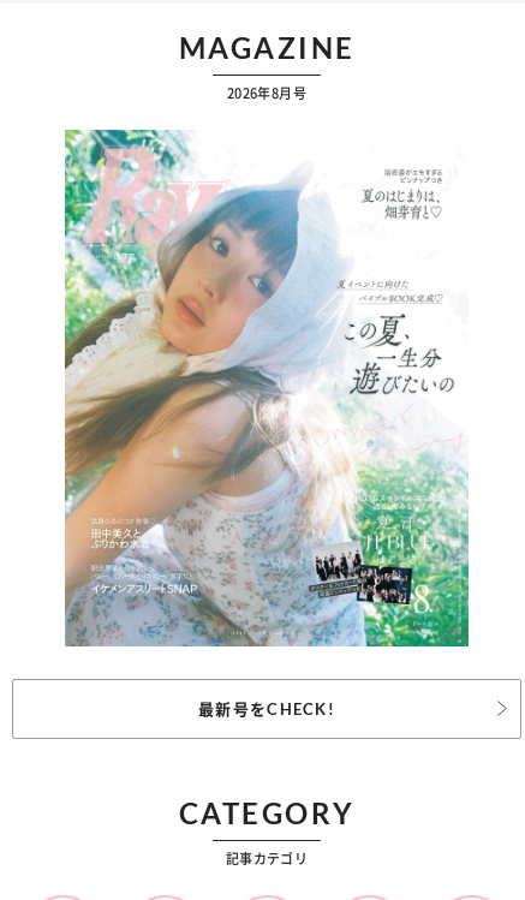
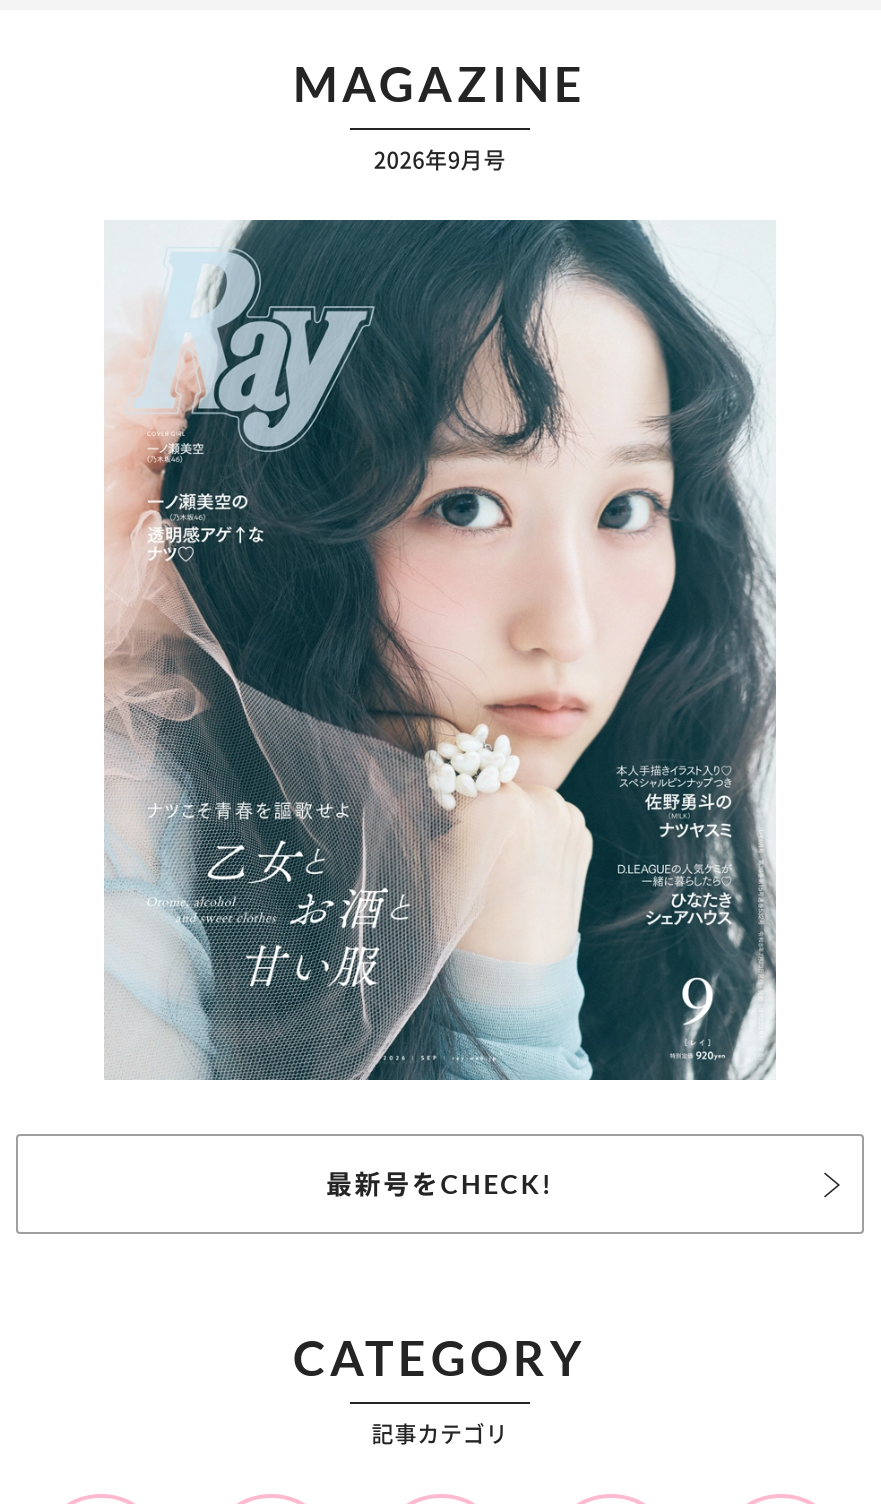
[227,86,306,99] 2026年8月号 -> [374,149,506,171] 2026年9月号
[64,129,470,648] [image] -> [104,218,778,1082] [image]

